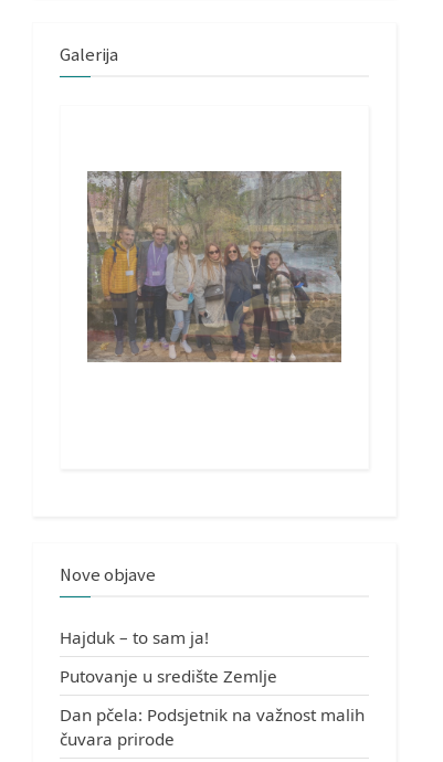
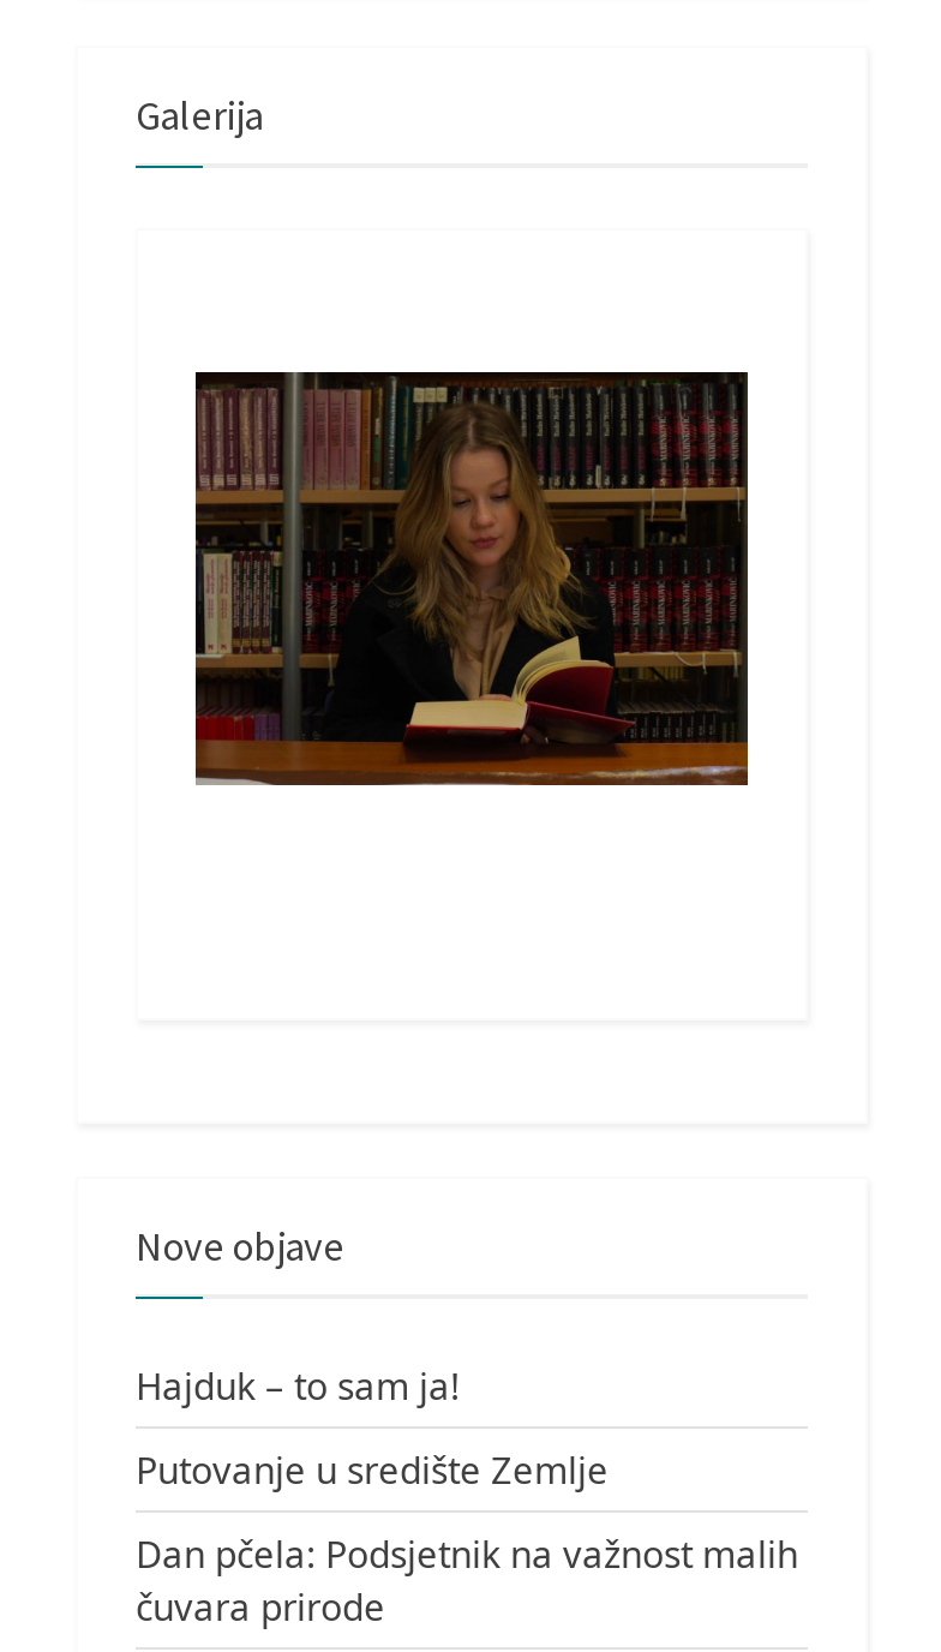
[86,170,342,363] [image] -> [196,370,748,785] [image]

